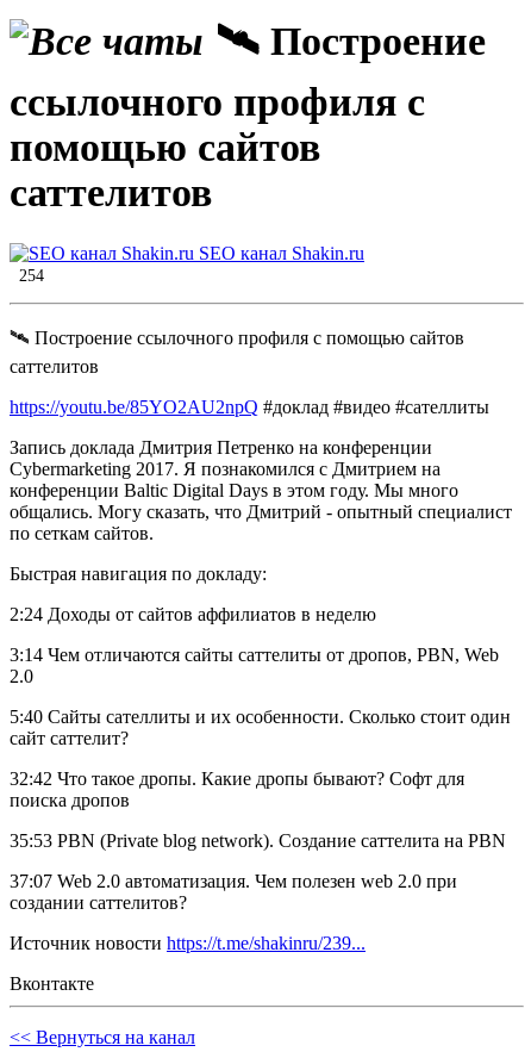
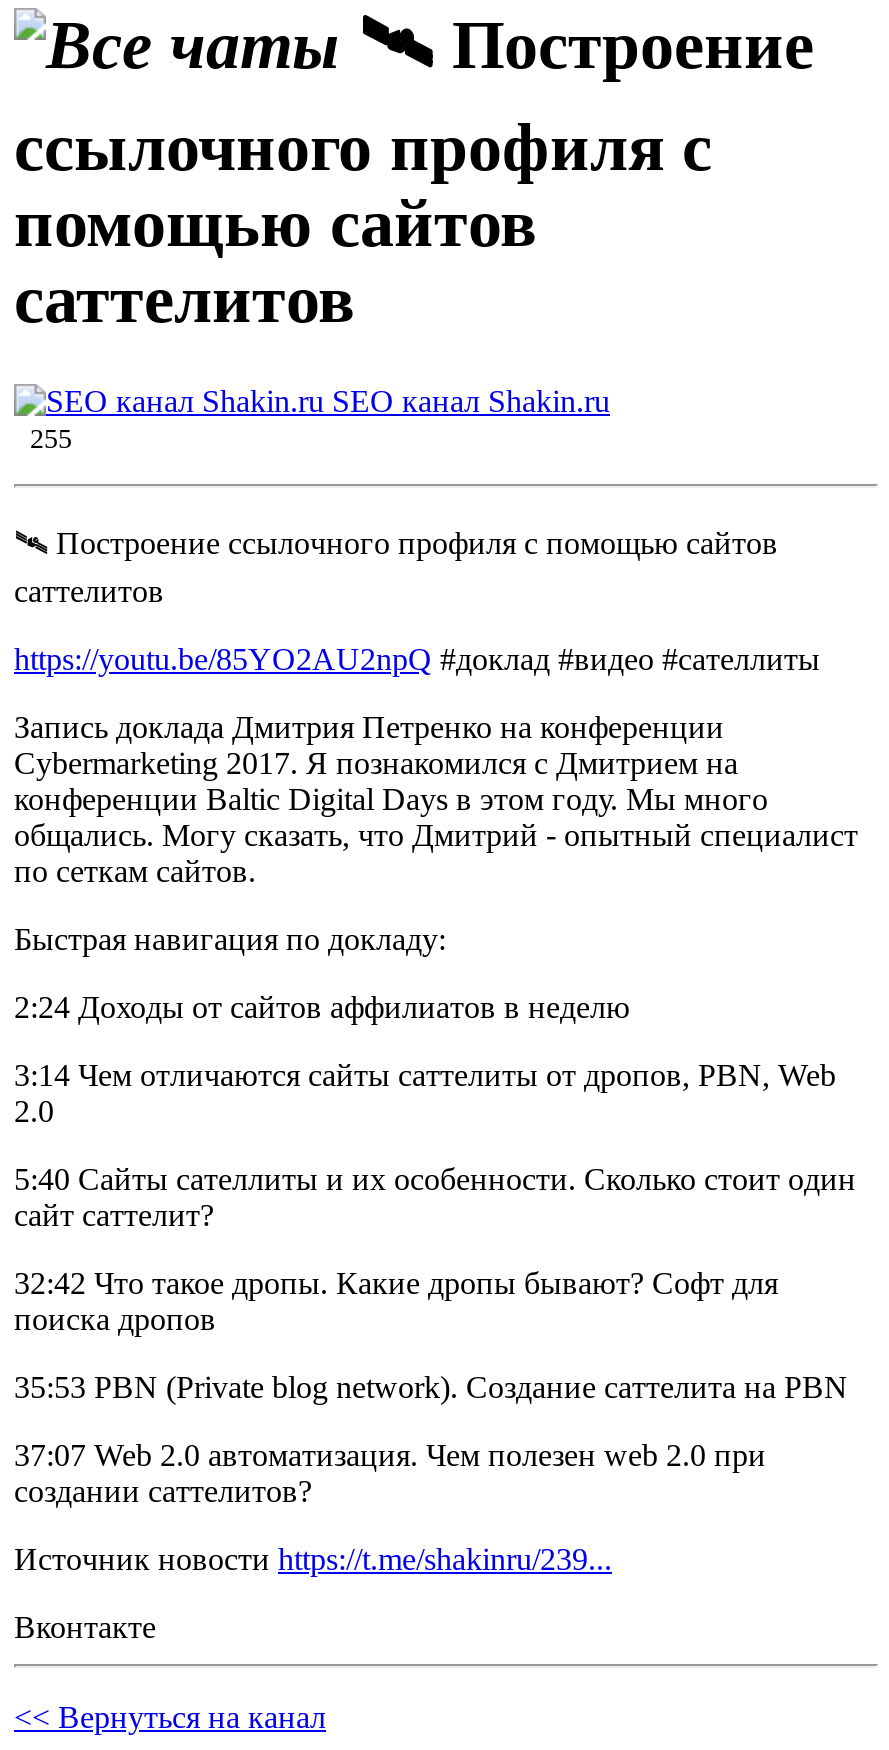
[10,267,54,285] 254 -> [14,424,88,454] 255

